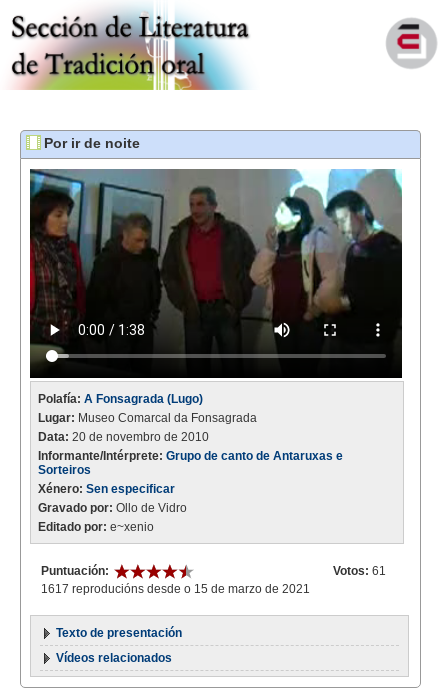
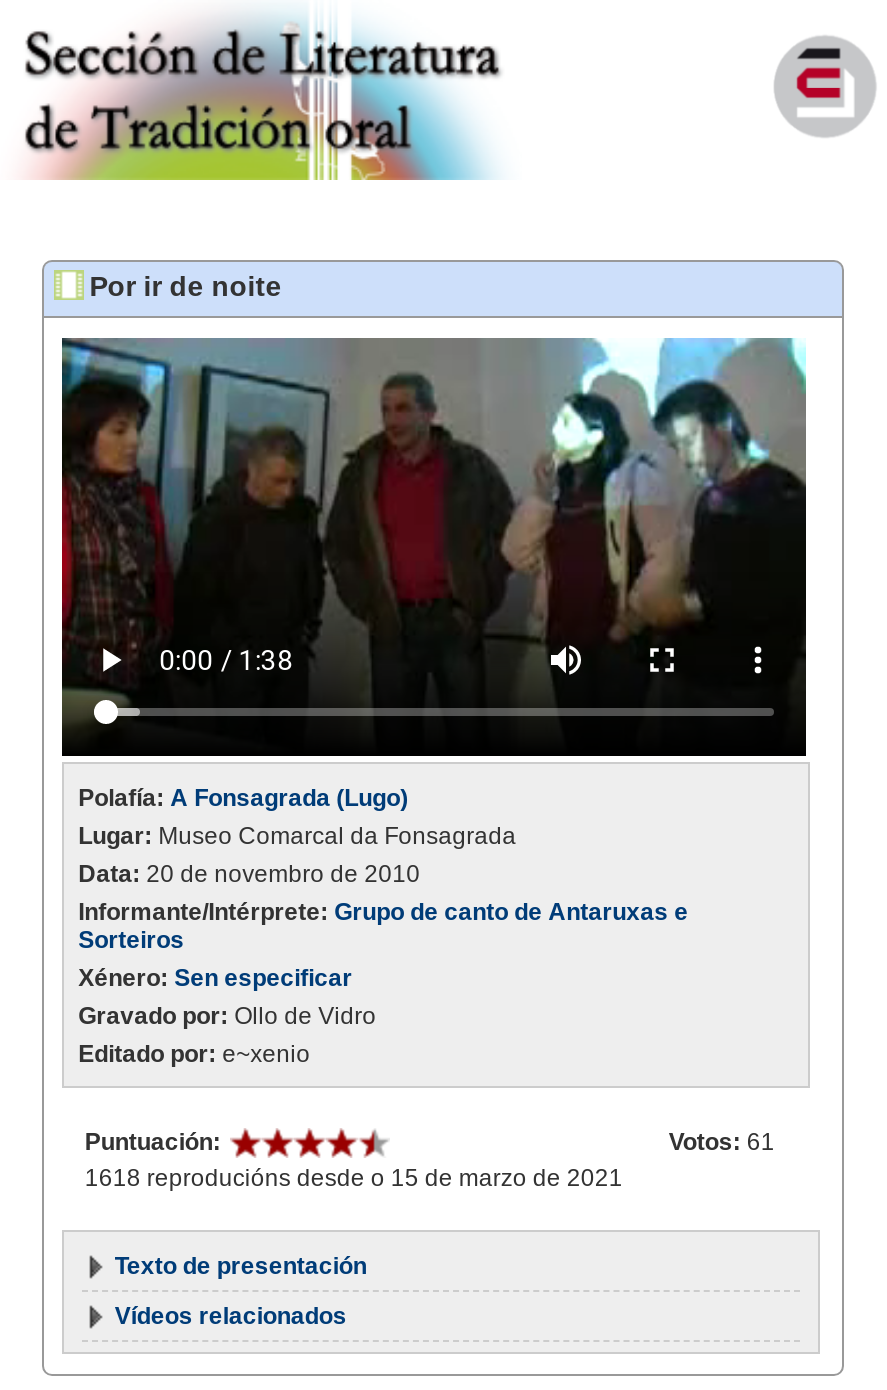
[41,582,310,596] 1617 reproducións desde o 15 de marzo de 2021 -> [85,1164,623,1192] 1618 reproducións desde o 15 de marzo de 2021

